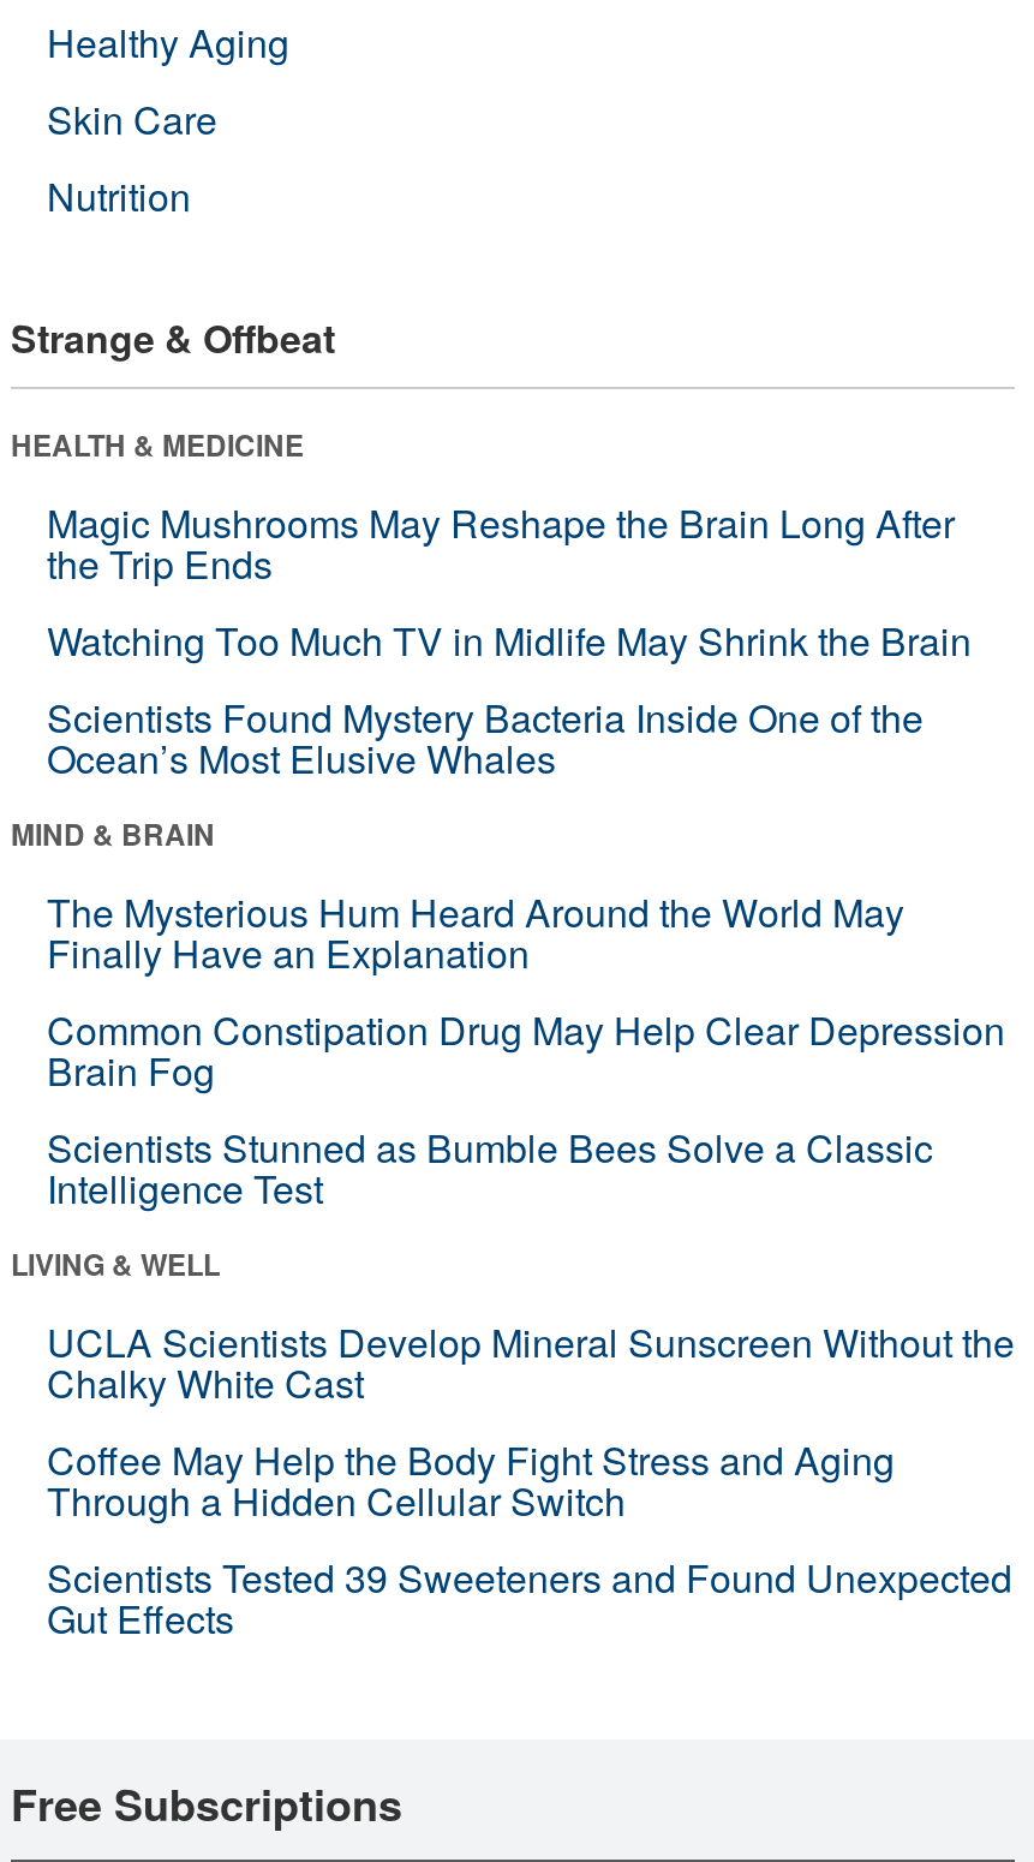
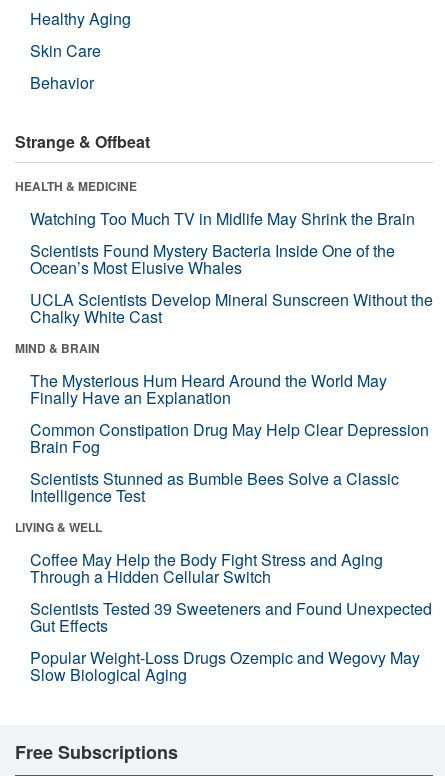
[47,168,191,223] Nutrition -> [30,71,94,94] Behavior
[47,494,955,591] Magic Mushrooms May Reshape the Brain Long After | the Trip Ends -> none
moved [47,612,972,785] -> [30,207,415,279]: Watching Too Much TV in Midlife May Shrink the Brain | Scientists Found Mystery Bacteria Inside One of the | Ocean’s Most Elusive Whales
moved [47,1314,1015,1410] -> [30,288,433,328]: UCLA Scientists Develop Mineral Sunscreen Without the | Chalky White Cast
moved [47,1431,1012,1645] -> [30,548,432,637]: Coffee May Help the Body Fight Stress and Aging | Through a Hidden Cellular Switch | Scientists Tested 39 Sweeteners and Found Unexpected | Gut Effects
none -> [30,646,420,686] Popular Weight-Loss Drugs Ozempic and Wegovy May | Slow Biological Aging

